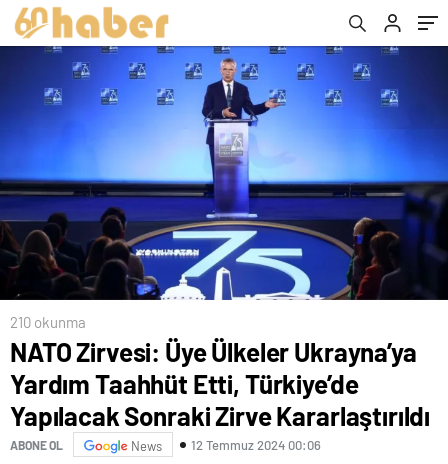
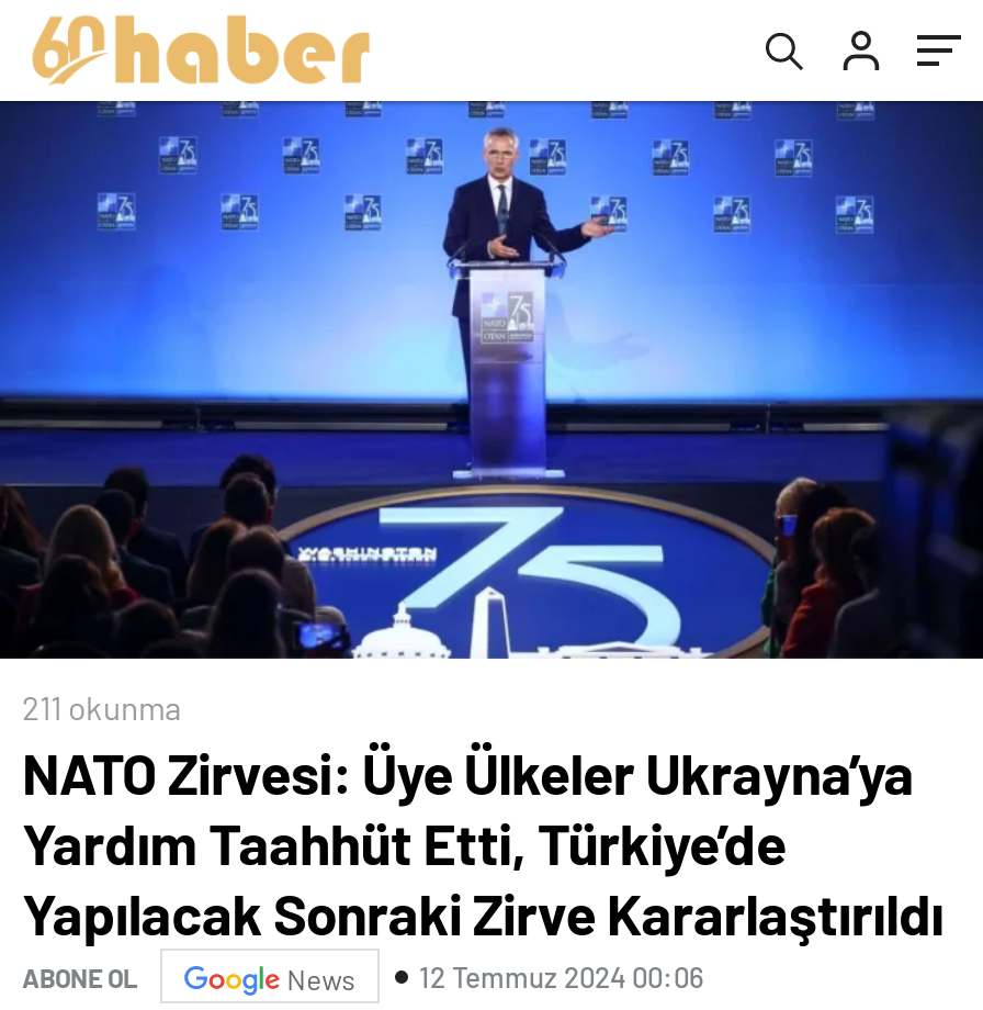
[10,313,86,331] 210 okunma -> [22,688,182,727] 211 okunma

